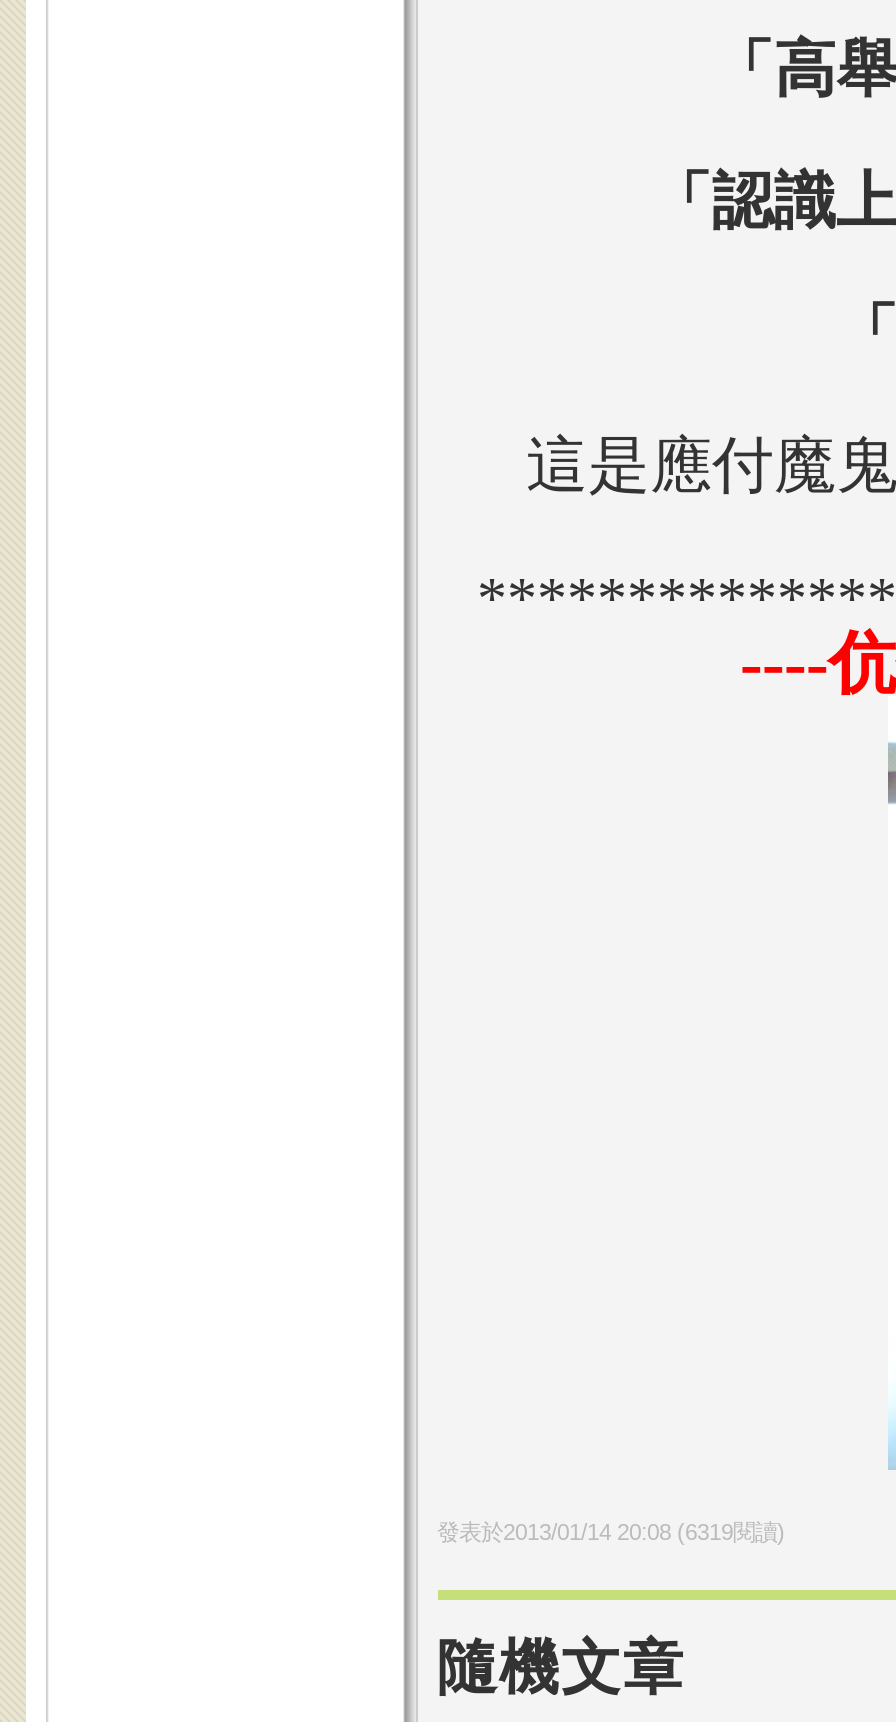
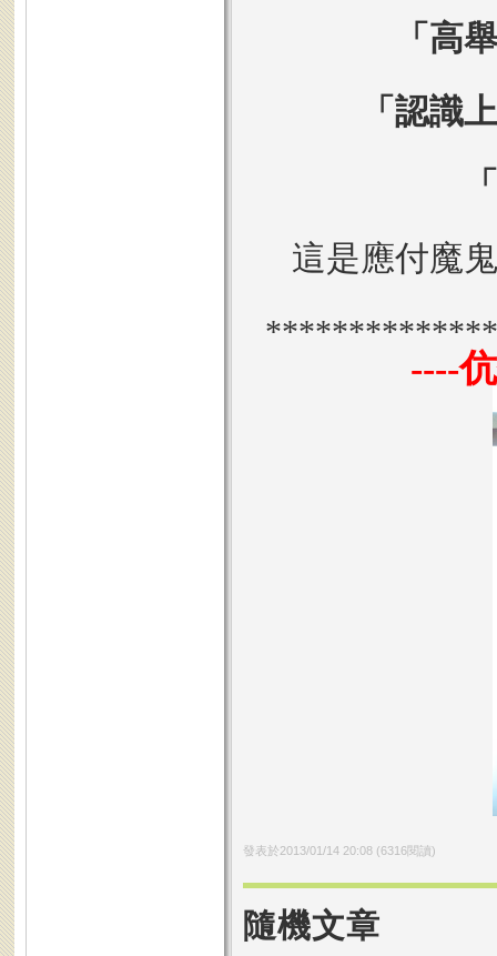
[437,1520,785,1544] 發表於2013/01/14 20:08 (6319閱讀) -> [242,844,435,857] 發表於2013/01/14 20:08 (6316閱讀)

